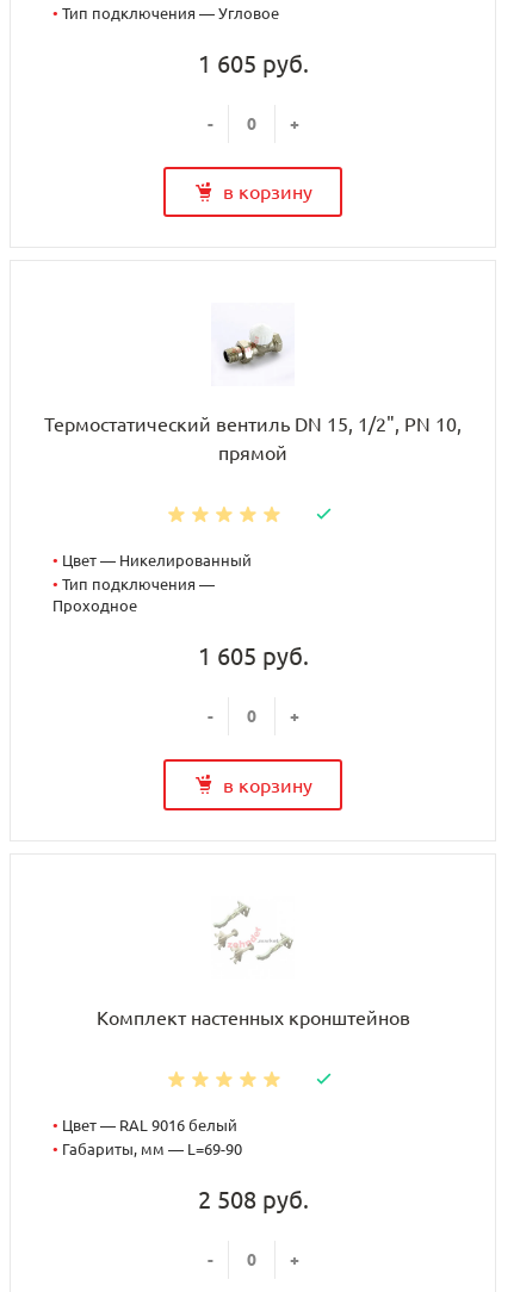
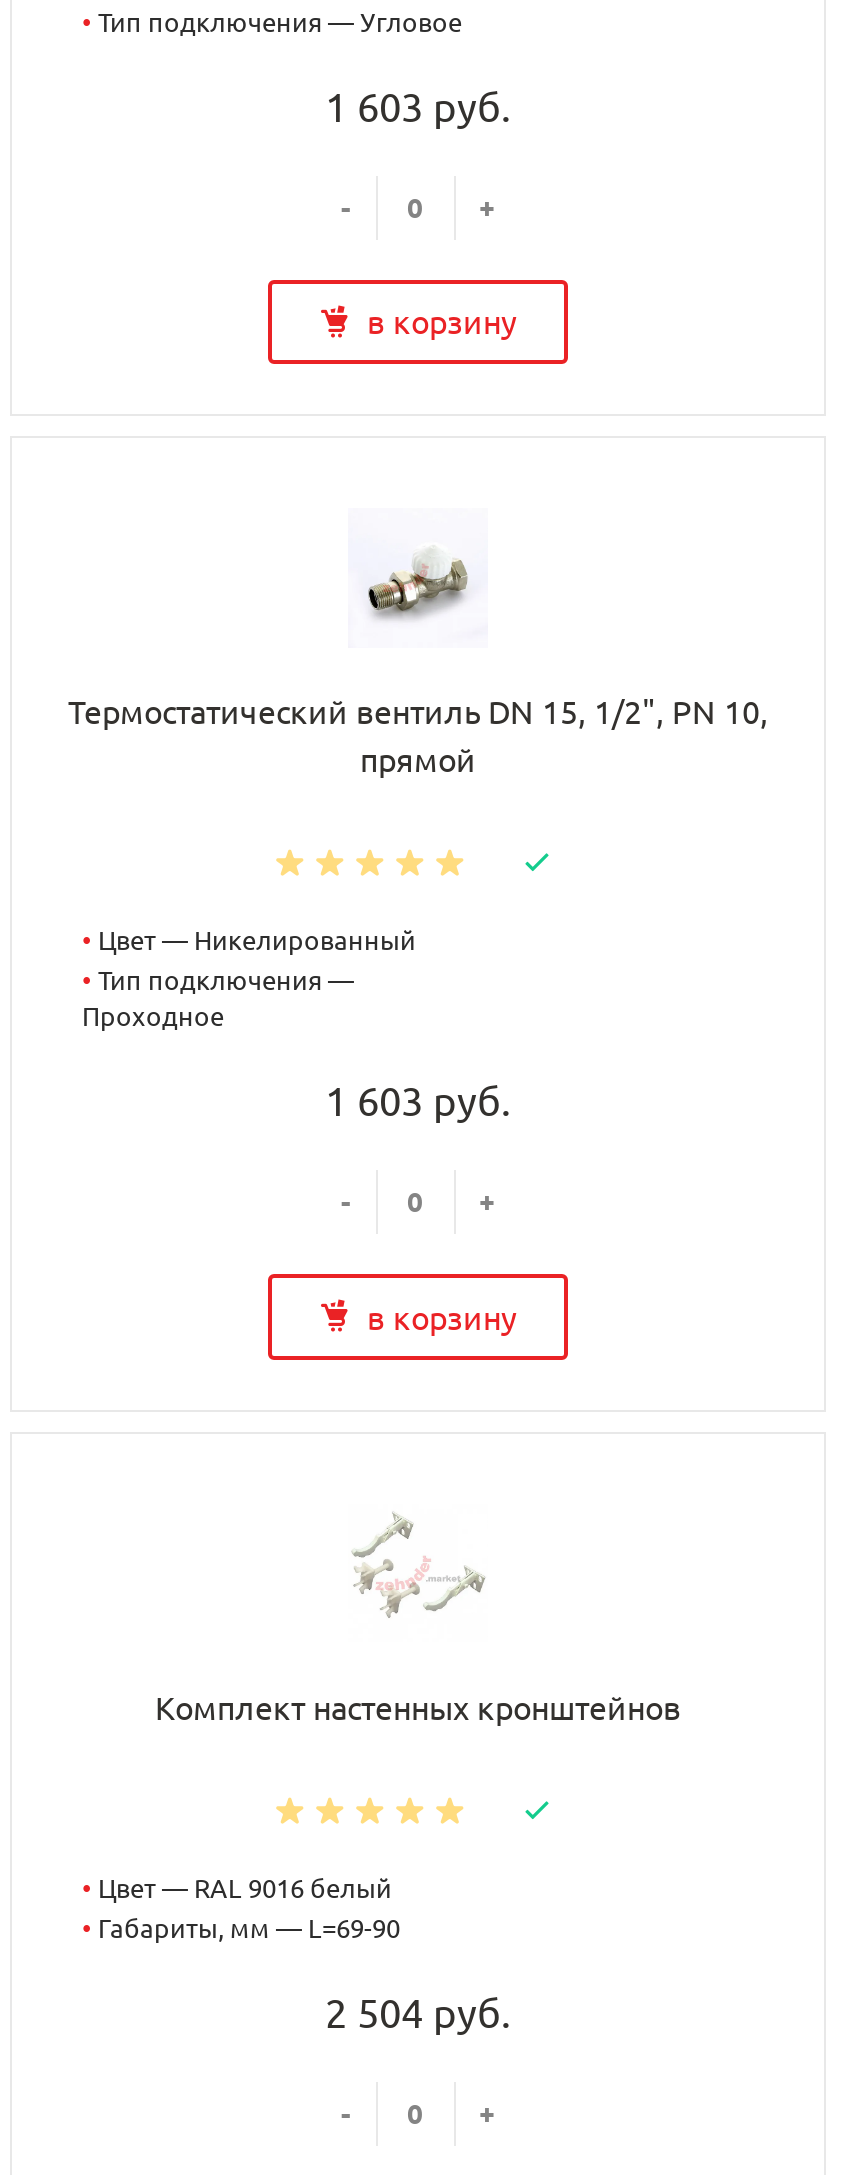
[197,50,308,77] 1 605 руб. -> [325,84,511,130] 1 603 руб.
[197,643,308,670] 1 605 руб. -> [325,1079,511,1125] 1 603 руб.
[197,1186,308,1213] 2 508 руб. -> [325,1989,511,2035] 2 504 руб.

